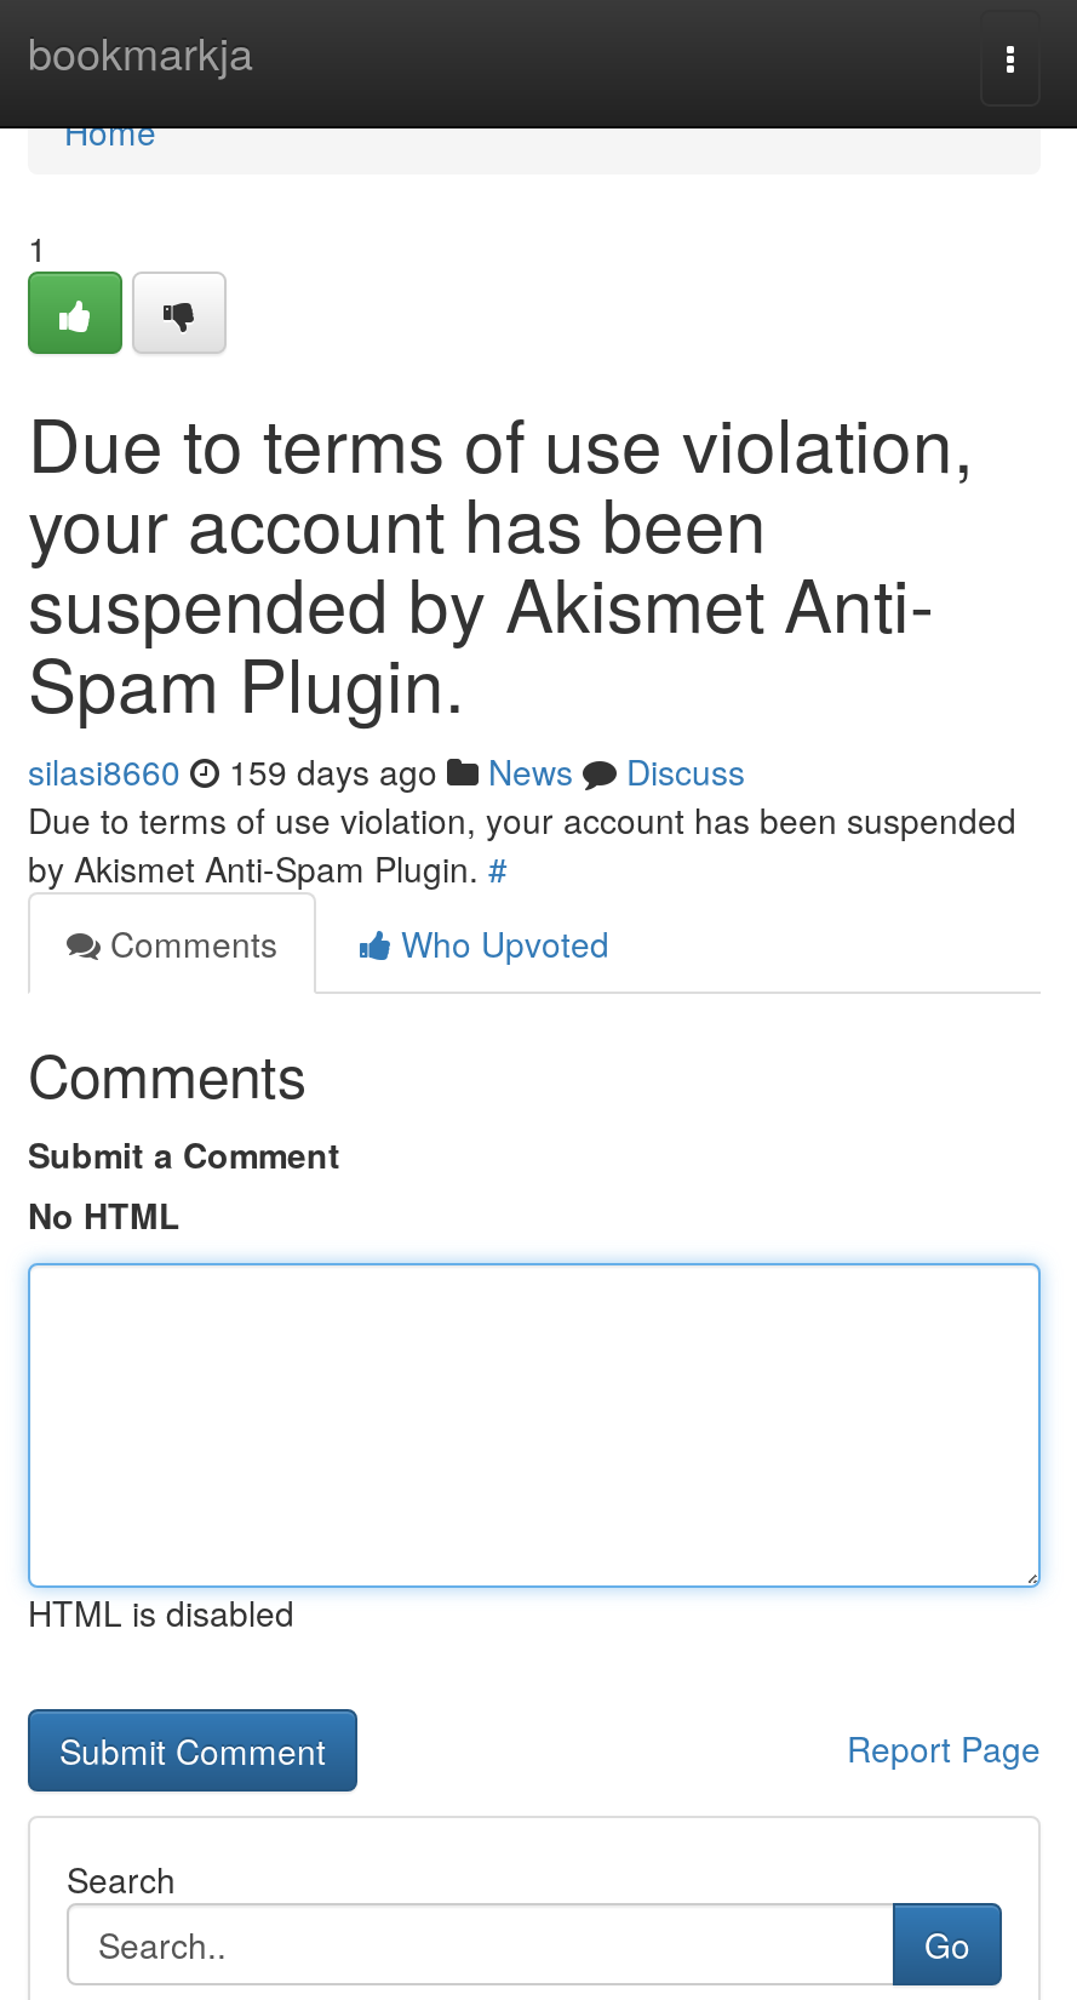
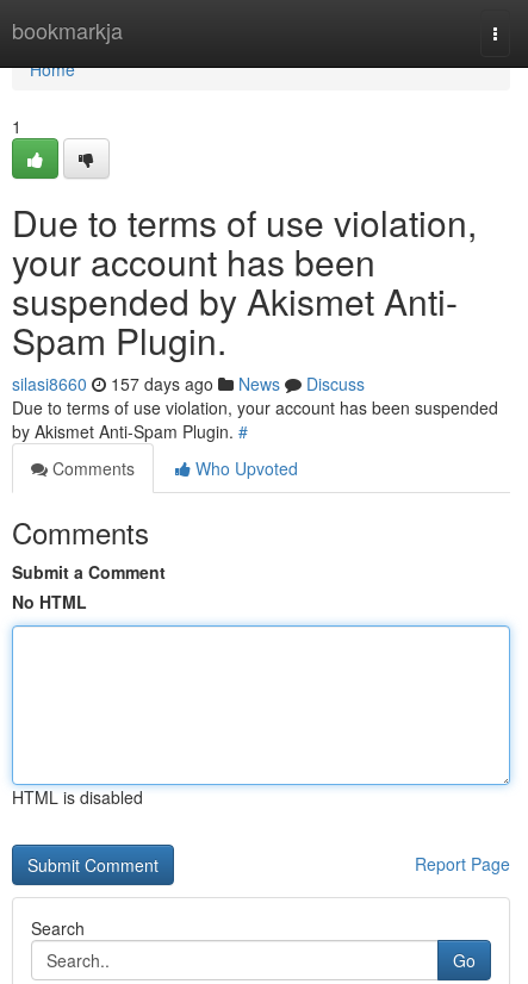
[28,747,745,795] silasi8660 159 days ago News Discuss -> [12,372,365,396] silasi8660 157 days ago News Discuss

